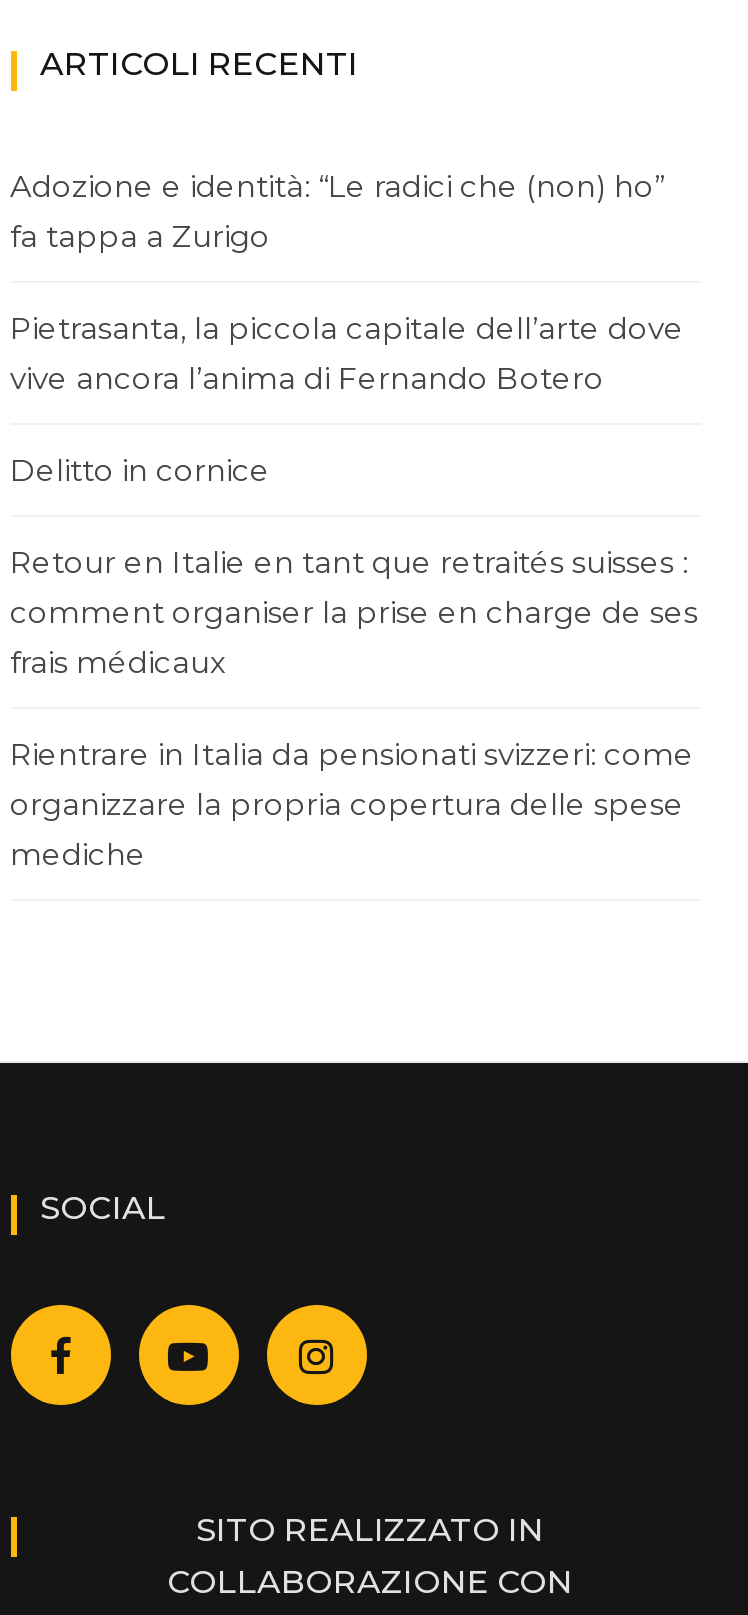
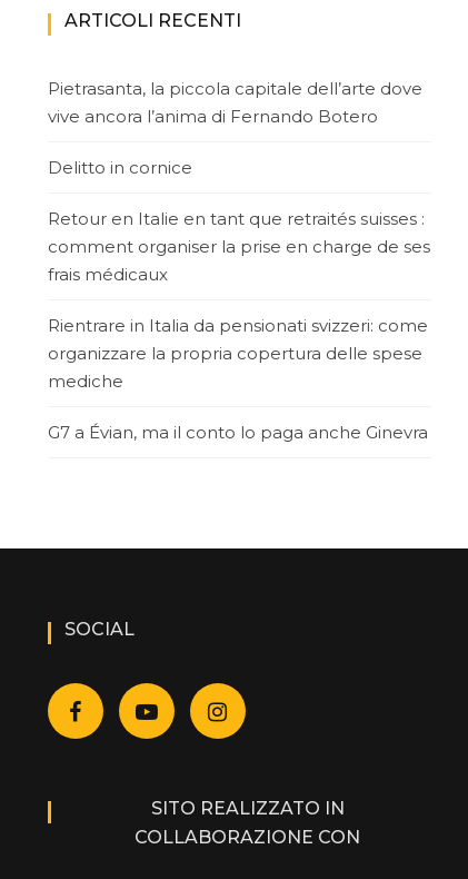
[10,167,666,255] Adozione e identità: “Le radici che (non) ho” | fa tappa a Zurigo -> none
moved [10,309,698,873] -> [47,78,430,392]: Pietrasanta, la piccola capitale dell’arte dove | vive ancora l’anima di Fernando Botero | Delitto in cornice | ... | organizzare la propria copertura delle spese | mediche
none -> [47,422,427,443] G7 a Évian, ma il conto lo paga anche Ginevra

